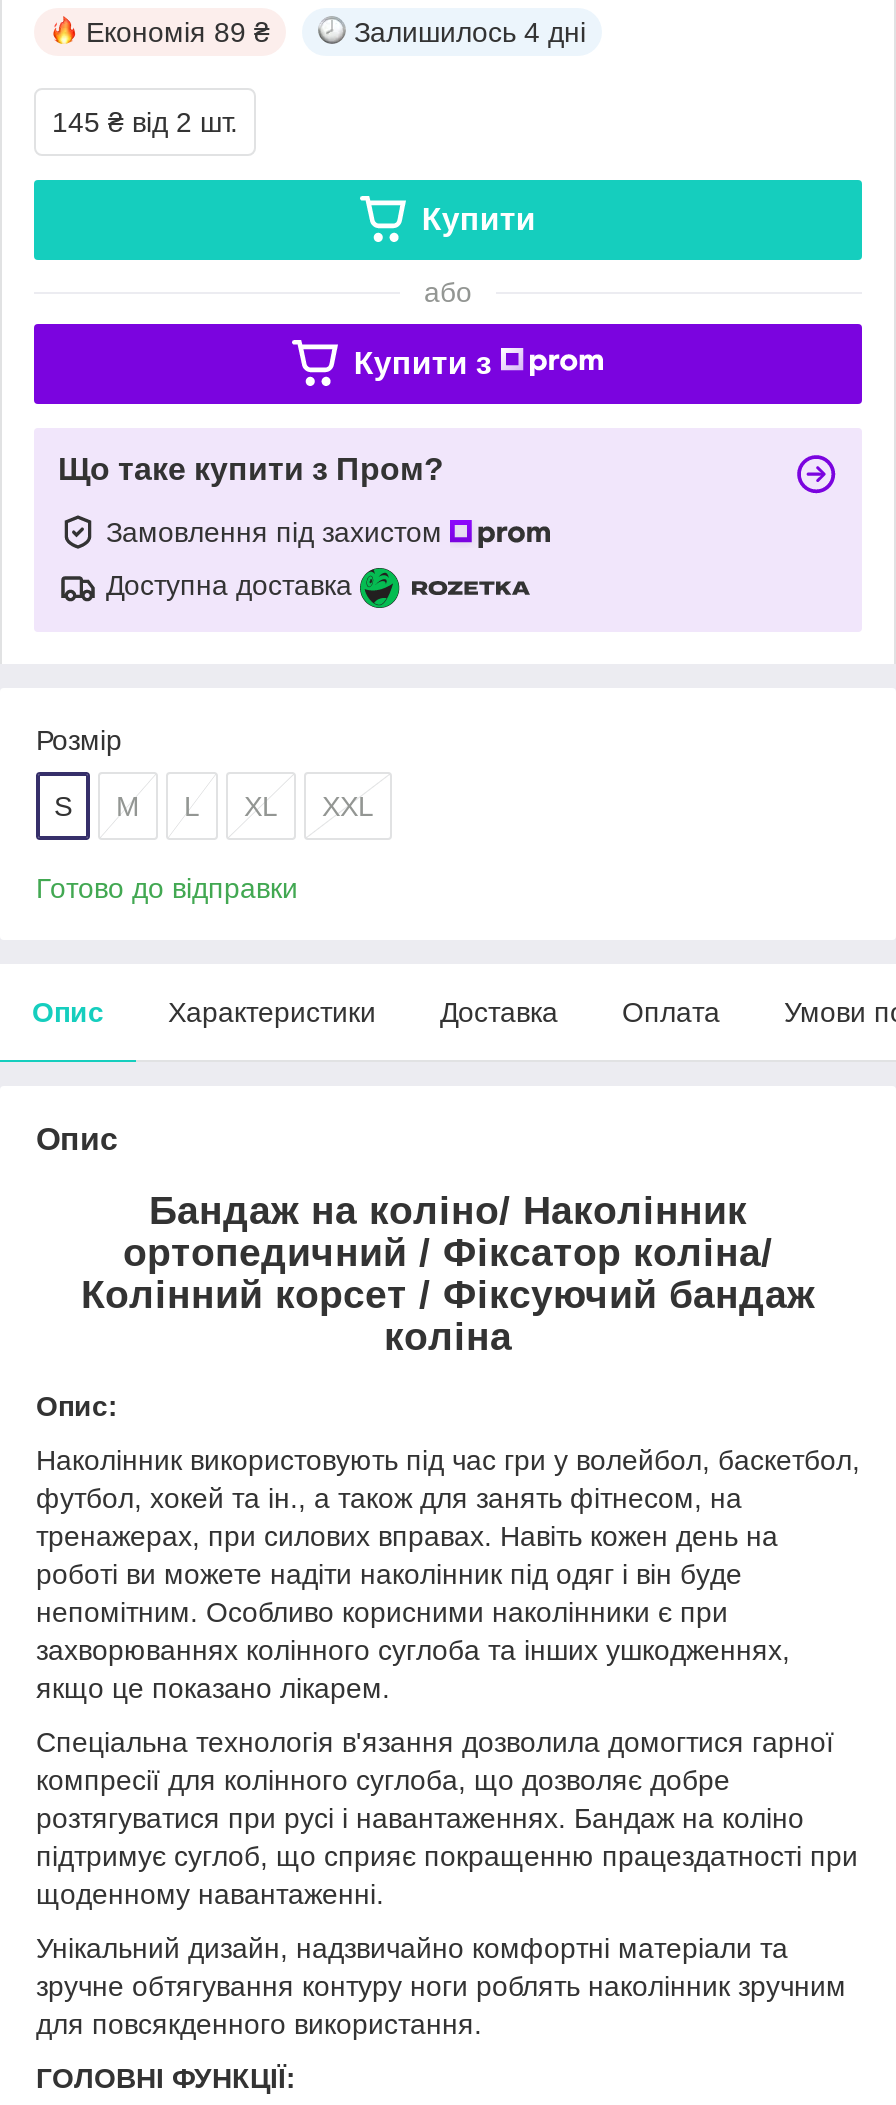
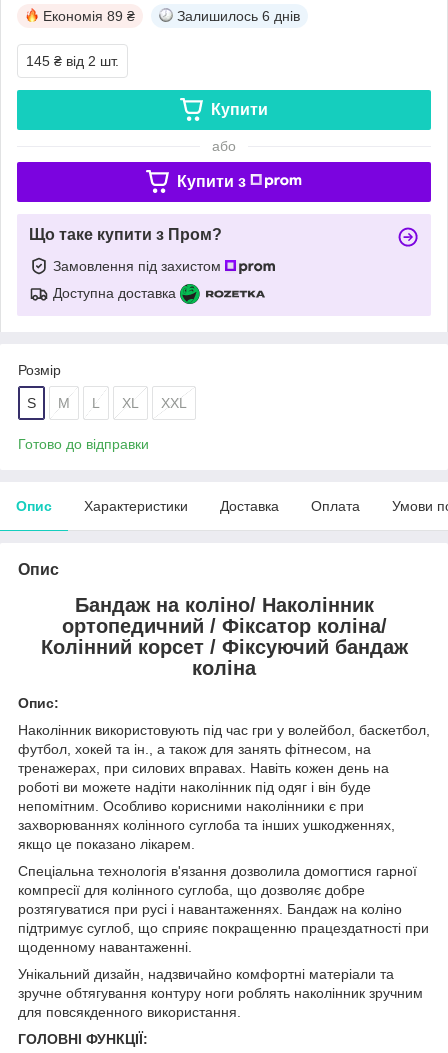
[354,16,586,48] Залишилось 4 дні -> [177,8,300,24] Залишилось 6 днів

